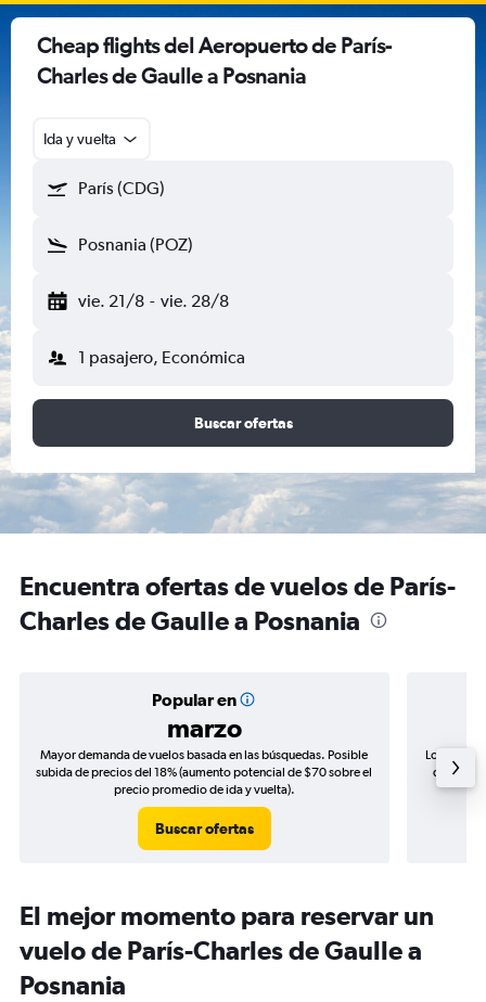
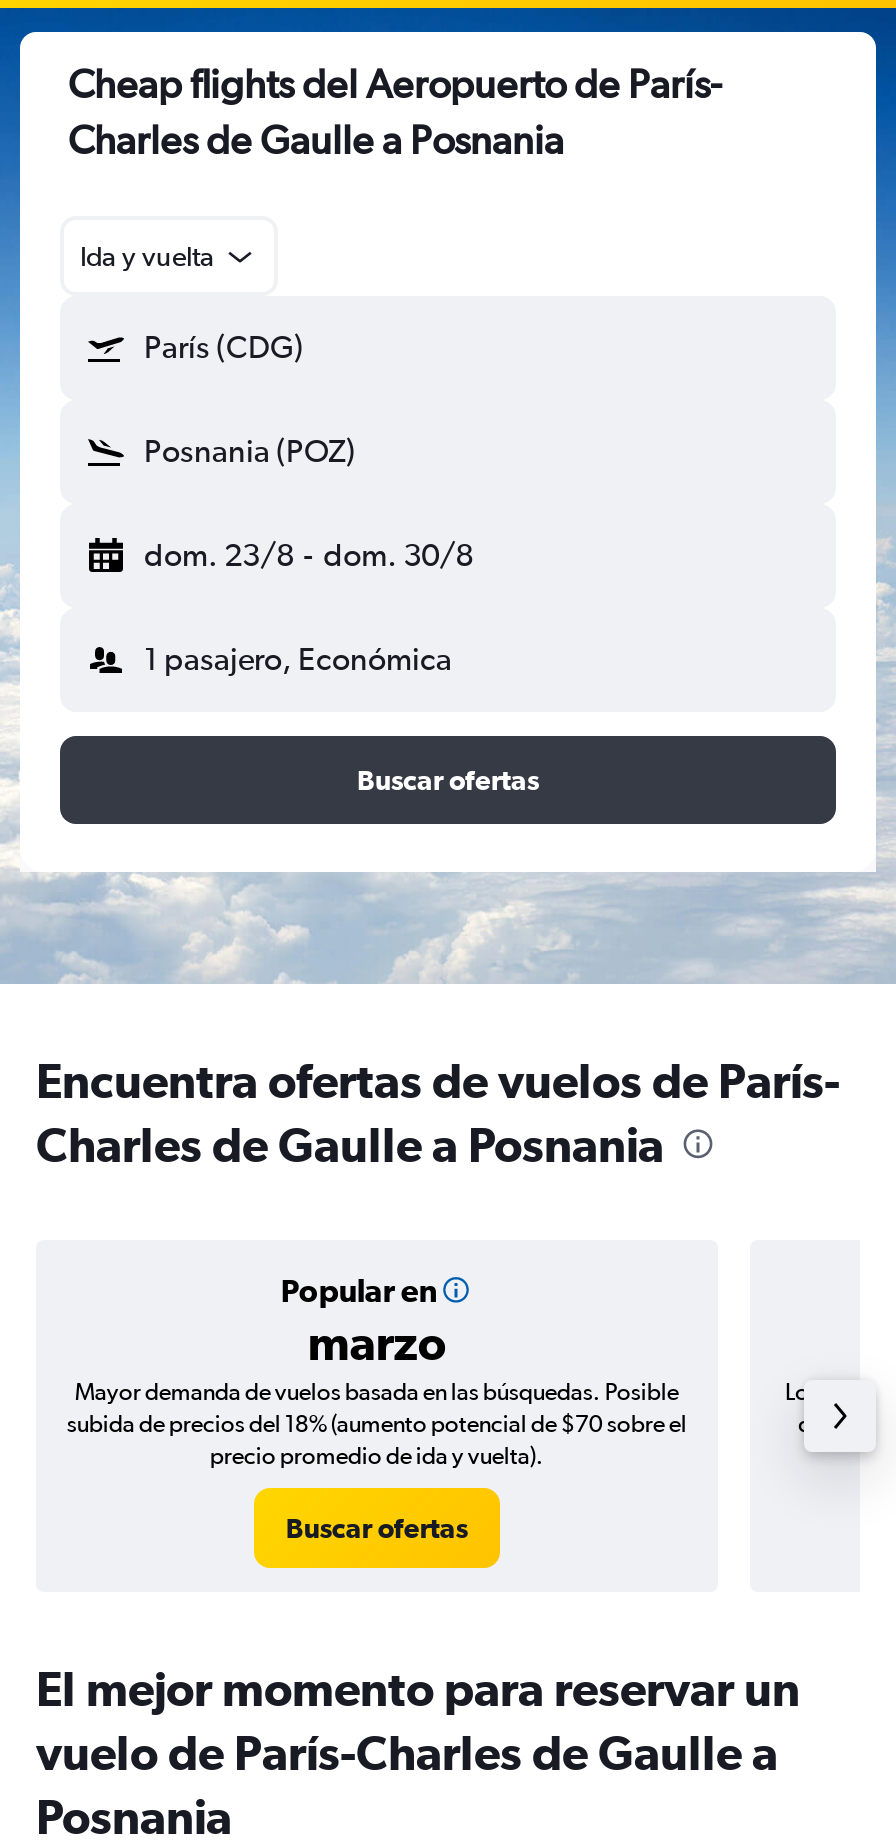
[78,291,228,311] vie. 21/8 - vie. 28/8 -> [144,536,473,574] dom. 23/8 - dom. 30/8

